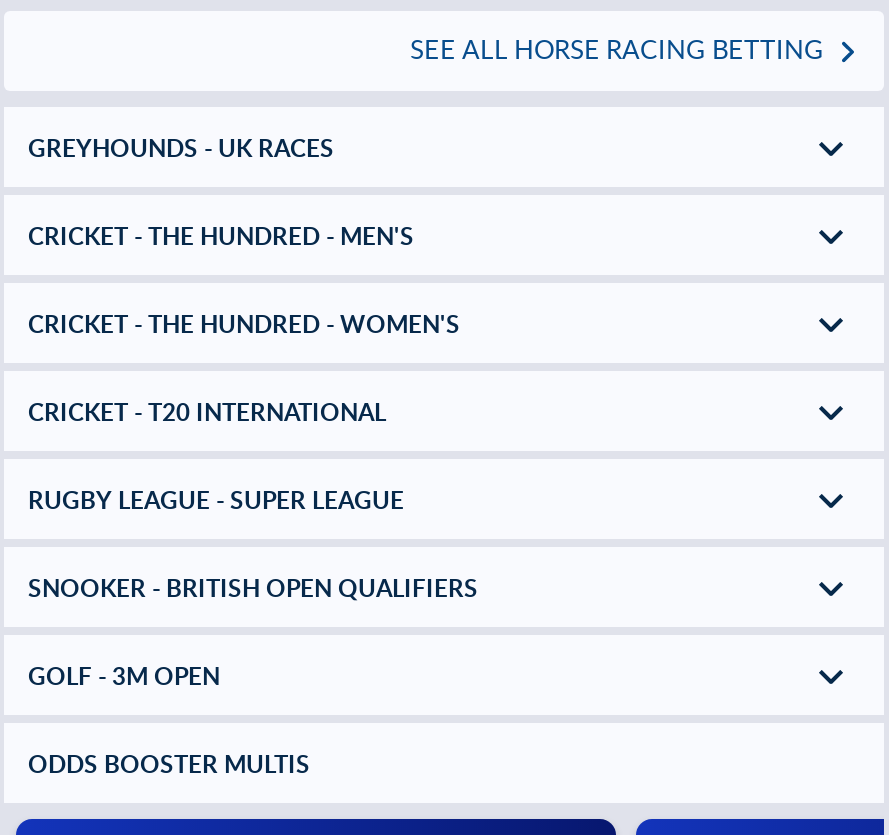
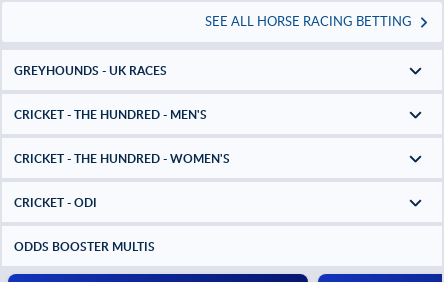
[28,394,478,692] CRICKET - T20 INTERNATIONAL | RUGBY LEAGUE - SUPER LEAGUE | SNOOKER - BRITISH OPEN QUALIFIERS | GOLF - 3M OPEN -> [14,194,97,211] CRICKET - ODI

